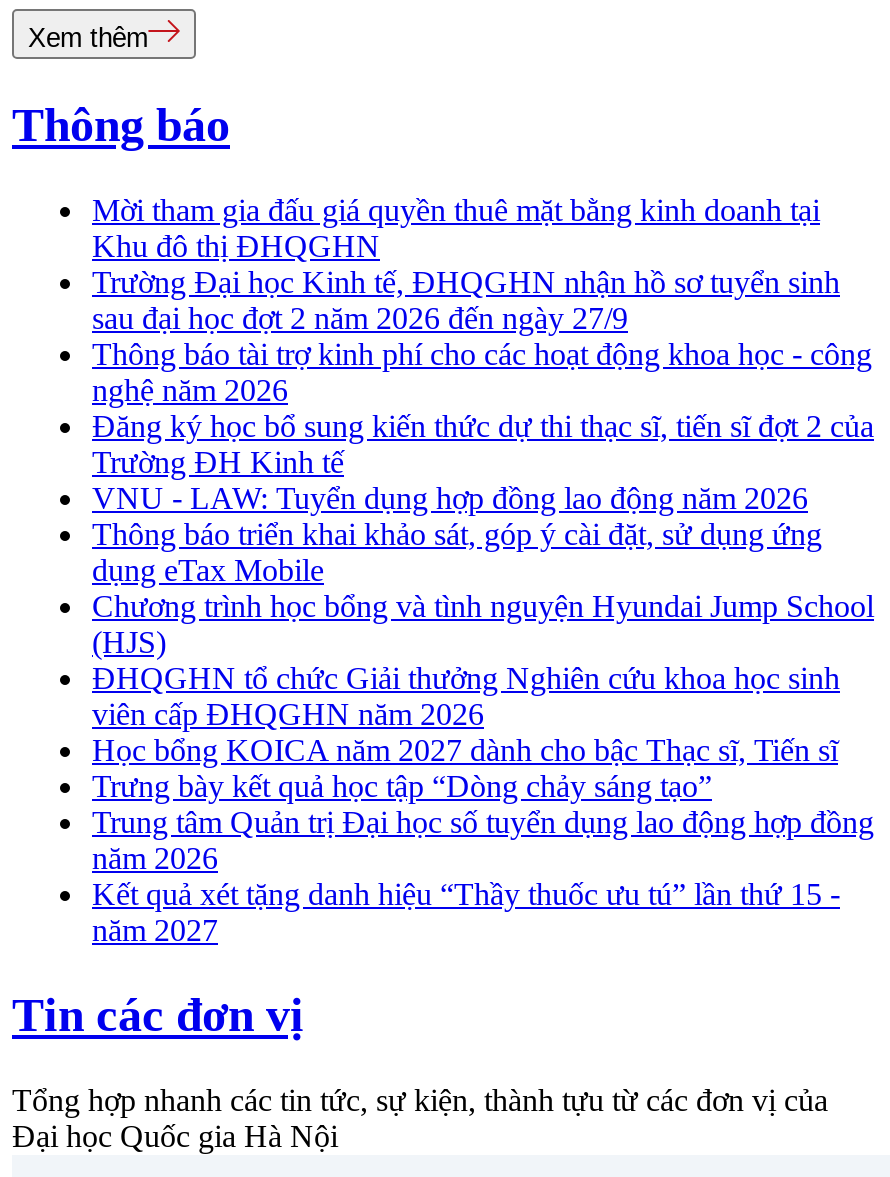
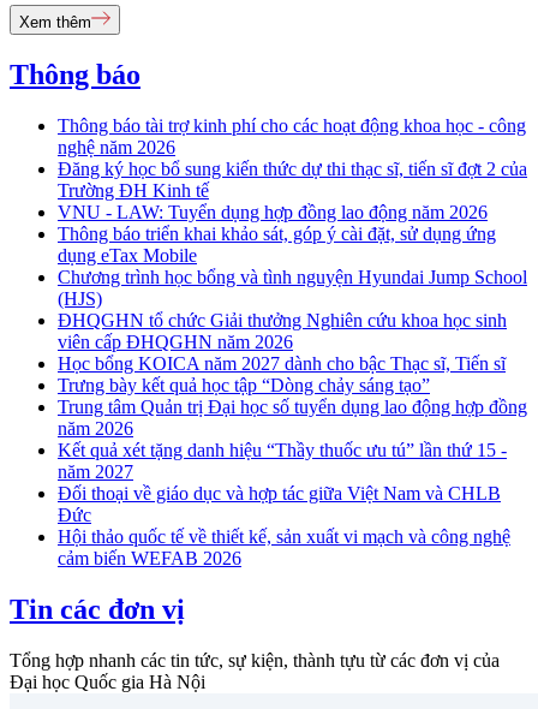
[92,193,840,335] Mời tham gia đấu giá quyền thuê mặt bằng kinh doanh tại | Khu đô thị ĐHQGHN | Trường Đại học Kinh tế, ĐHQGHN nhận hồ sơ tuyển sinh | sau đại học đợt 2 năm 2026 đến ngày 27/9 -> none
moved [92,337,874,947] -> [58,116,527,482]: Thông báo tài trợ kinh phí cho các hoạt động khoa học - công | nghệ năm 2026 | Đăng ký học bổ sung kiến thức dự thi thạc sĩ, tiến sĩ đợt 2 của | ... | Kết quả xét tặng danh hiệu “Thầy thuốc ưu tú” lần thứ 15 - | năm 2027
none -> [58,483,510,569] Đối thoại về giáo dục và hợp tác giữa Việt Nam và CHLB | Đức | Hội thảo quốc tế về thiết kế, sản xuất vi mạch và công nghệ | cảm biến WEFAB 2026

